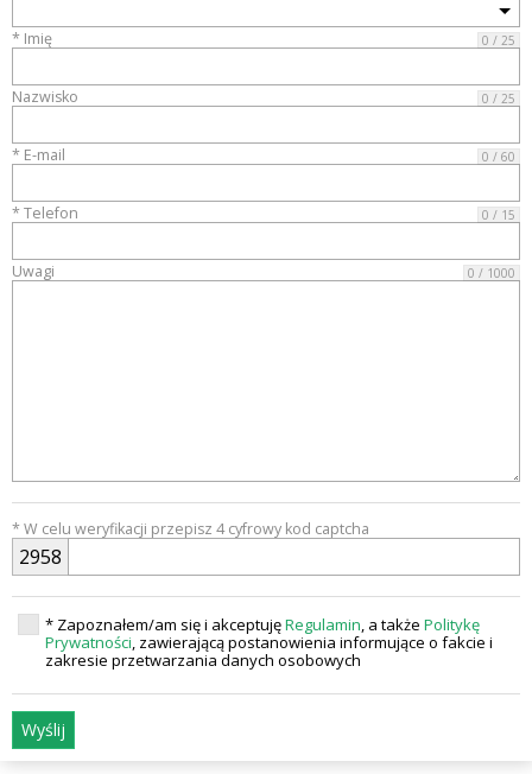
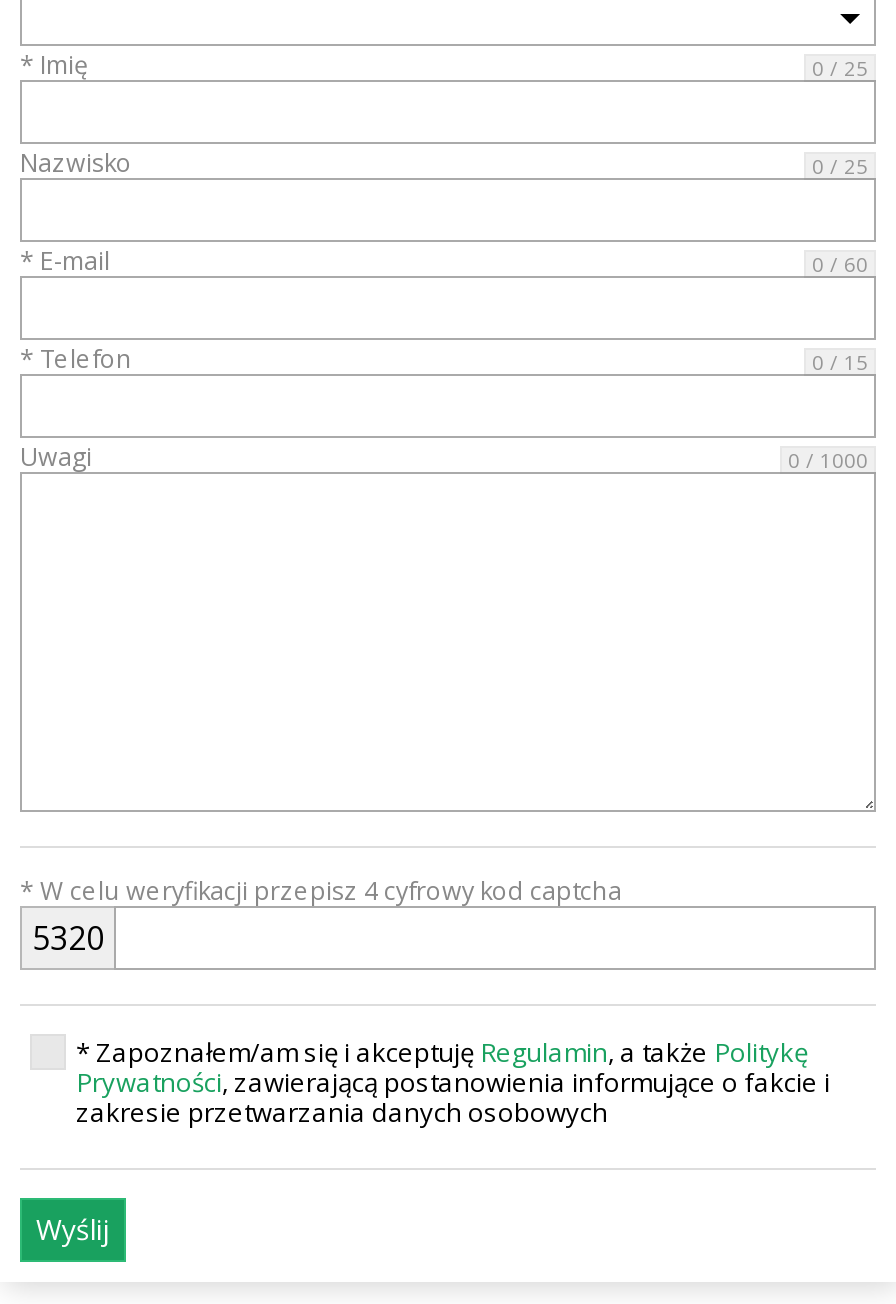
[19,544,62,570] 2958 -> [32,916,104,960] 5320

